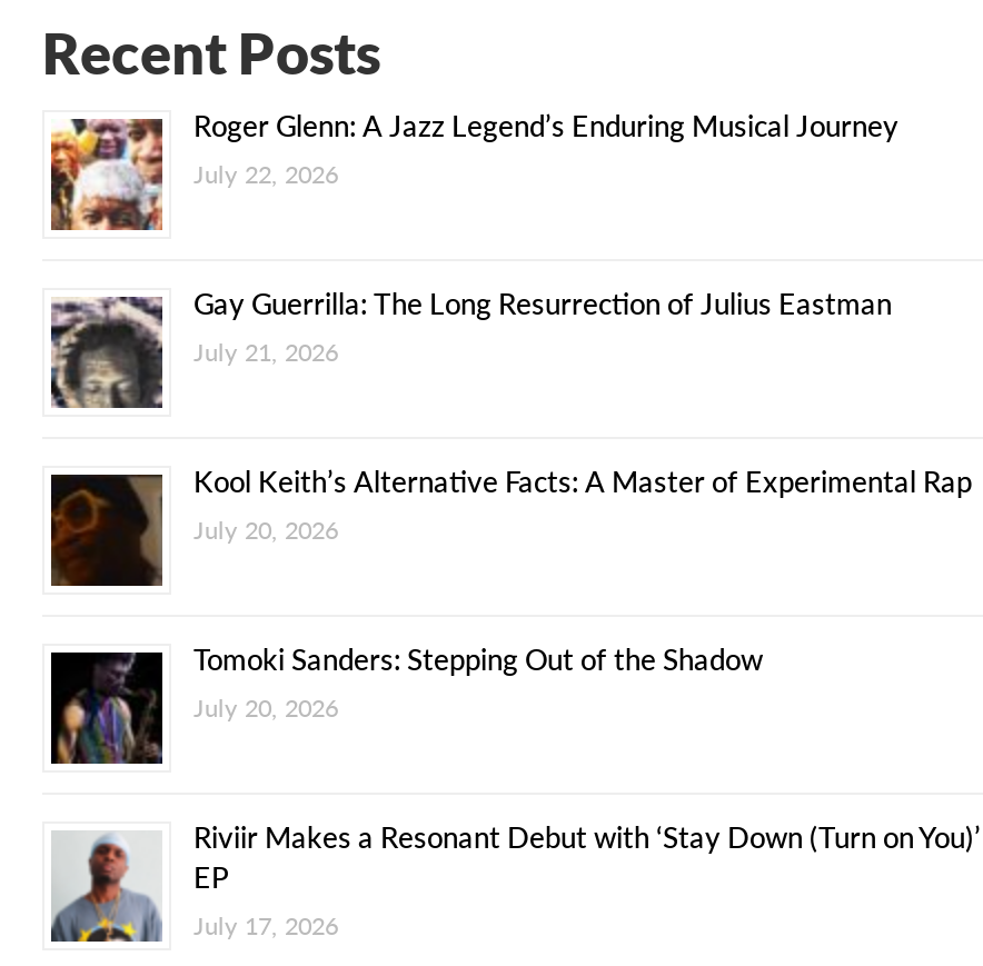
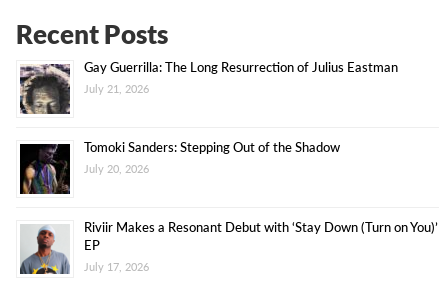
[49,108,898,232] [image] | Roger Glenn: A Jazz Legend’s Enduring Musical Journey | July 22, 2026 -> none
[51,463,972,586] [image] | Kool Keith’s Alternative Facts: A Master of Experimental Rap | July 20, 2026 -> none

